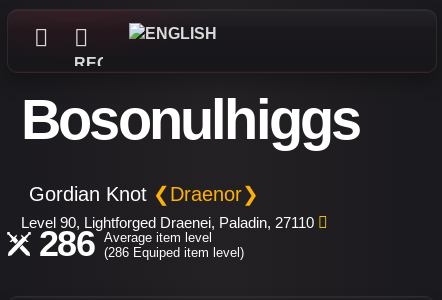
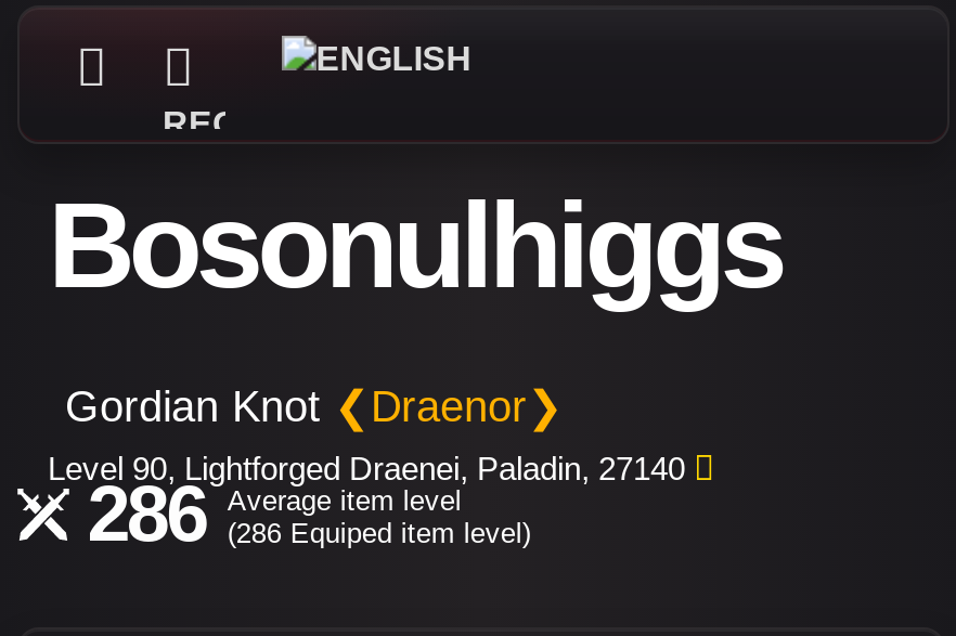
[21,214,318,231] Level 90, Lightforged Draenei, Paladin, 27110 -> [48,449,694,486] Level 90, Lightforged Draenei, Paladin, 27140

